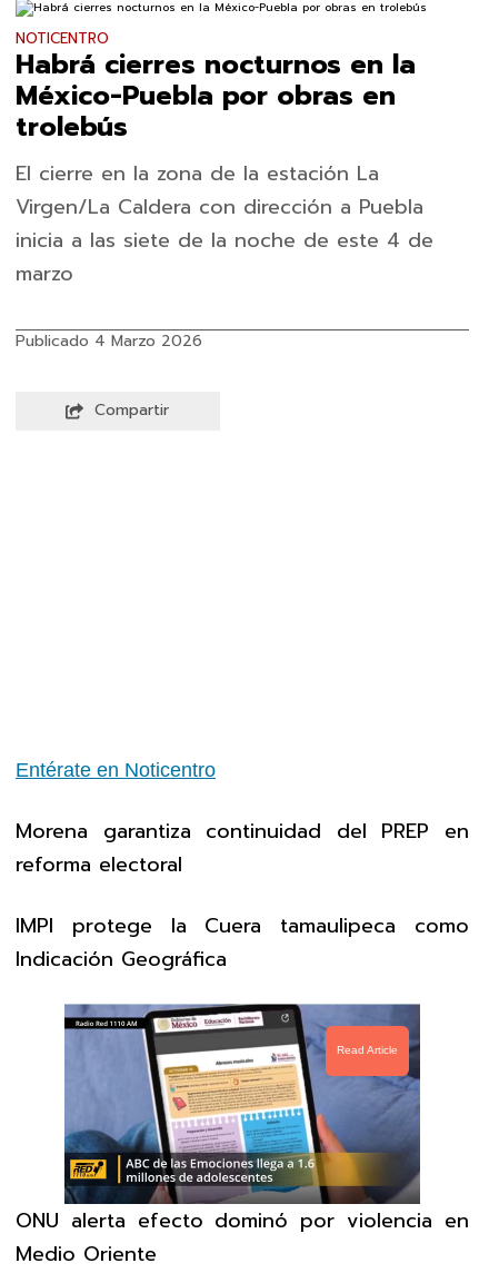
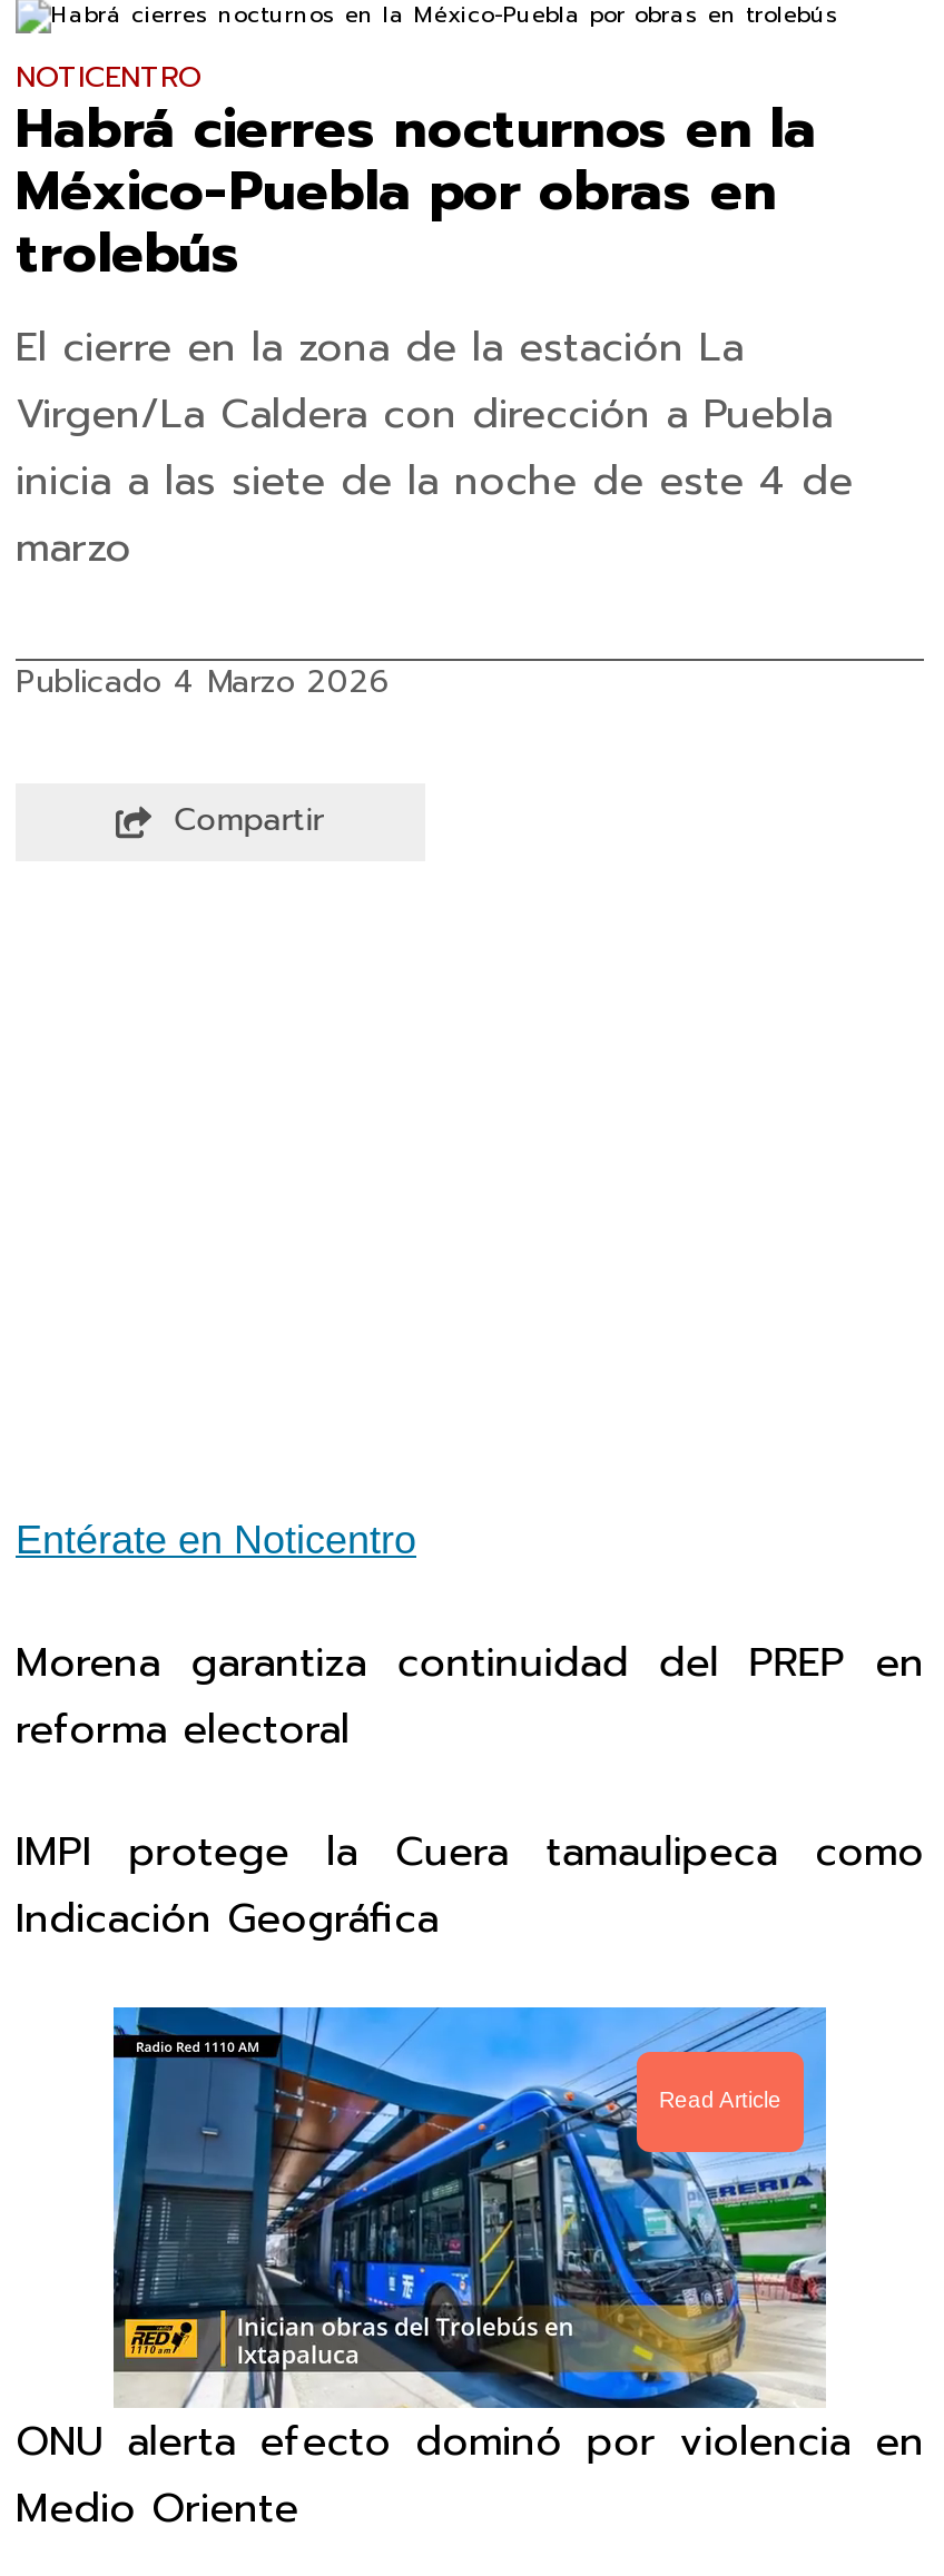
[63,1003,421,1202] [image] -> [111,2005,828,2404] [image]

